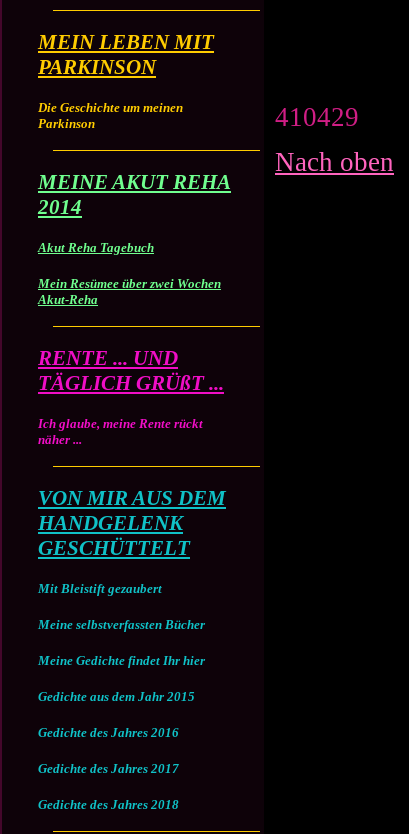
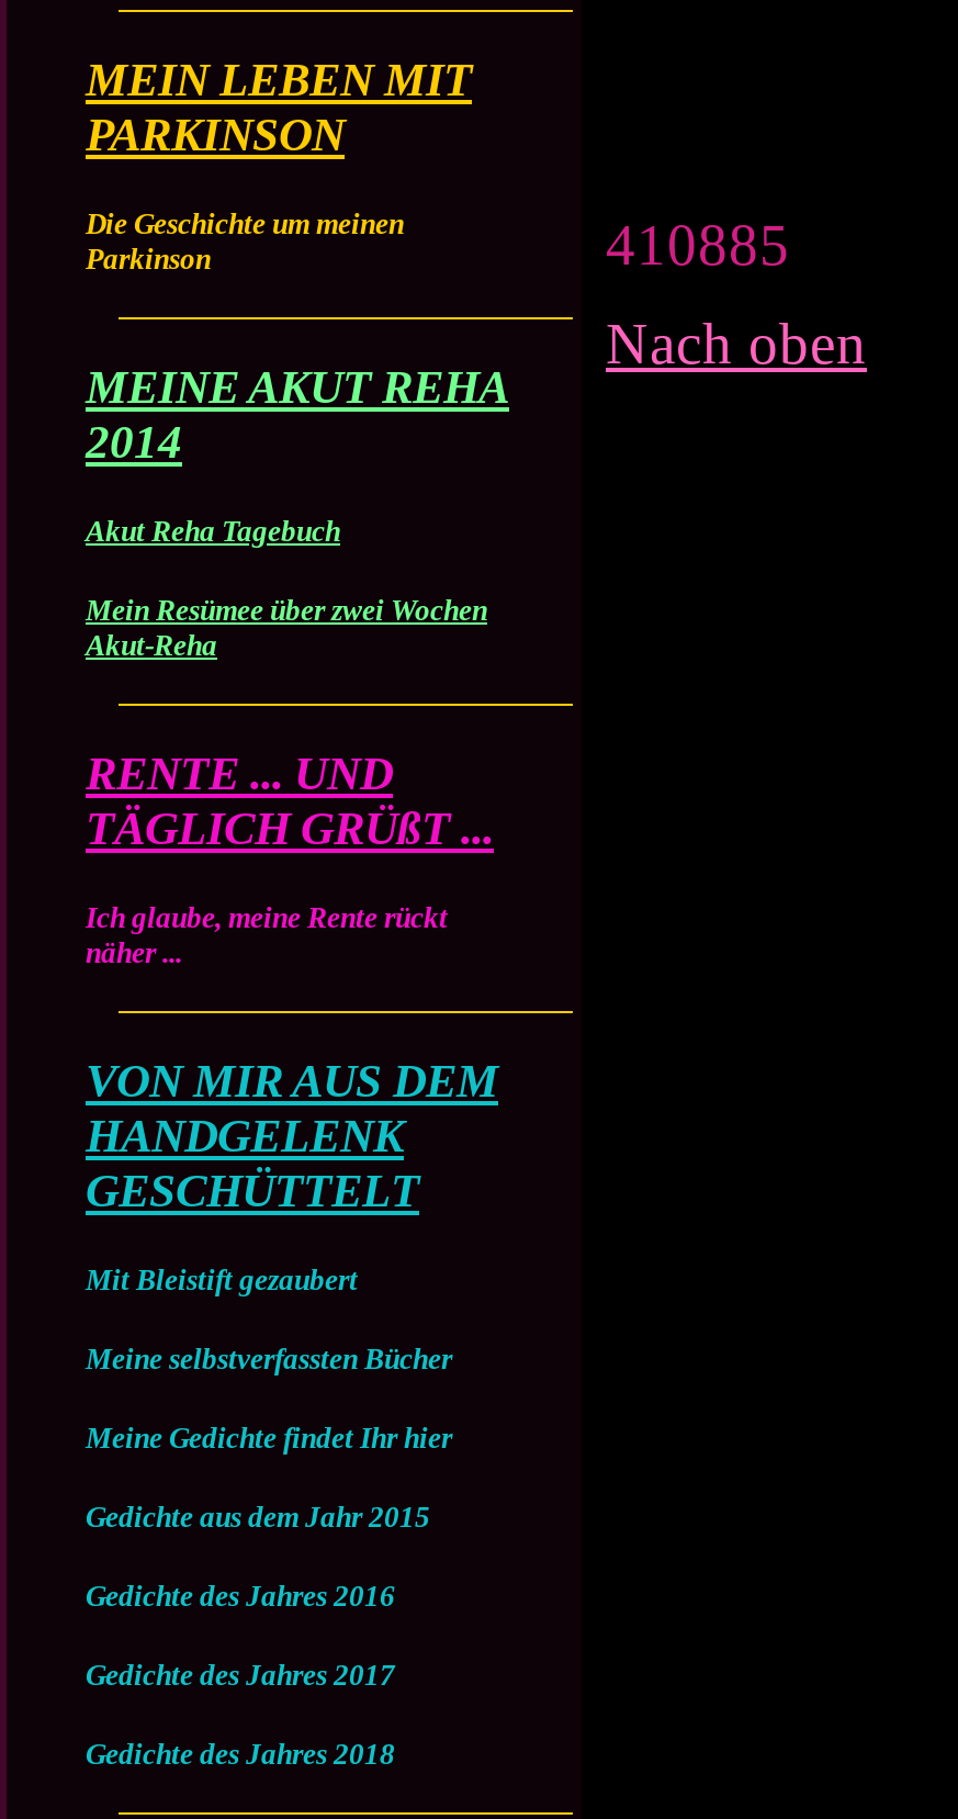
[275,102,359,132] 410429 -> [606,212,790,278] 410885

